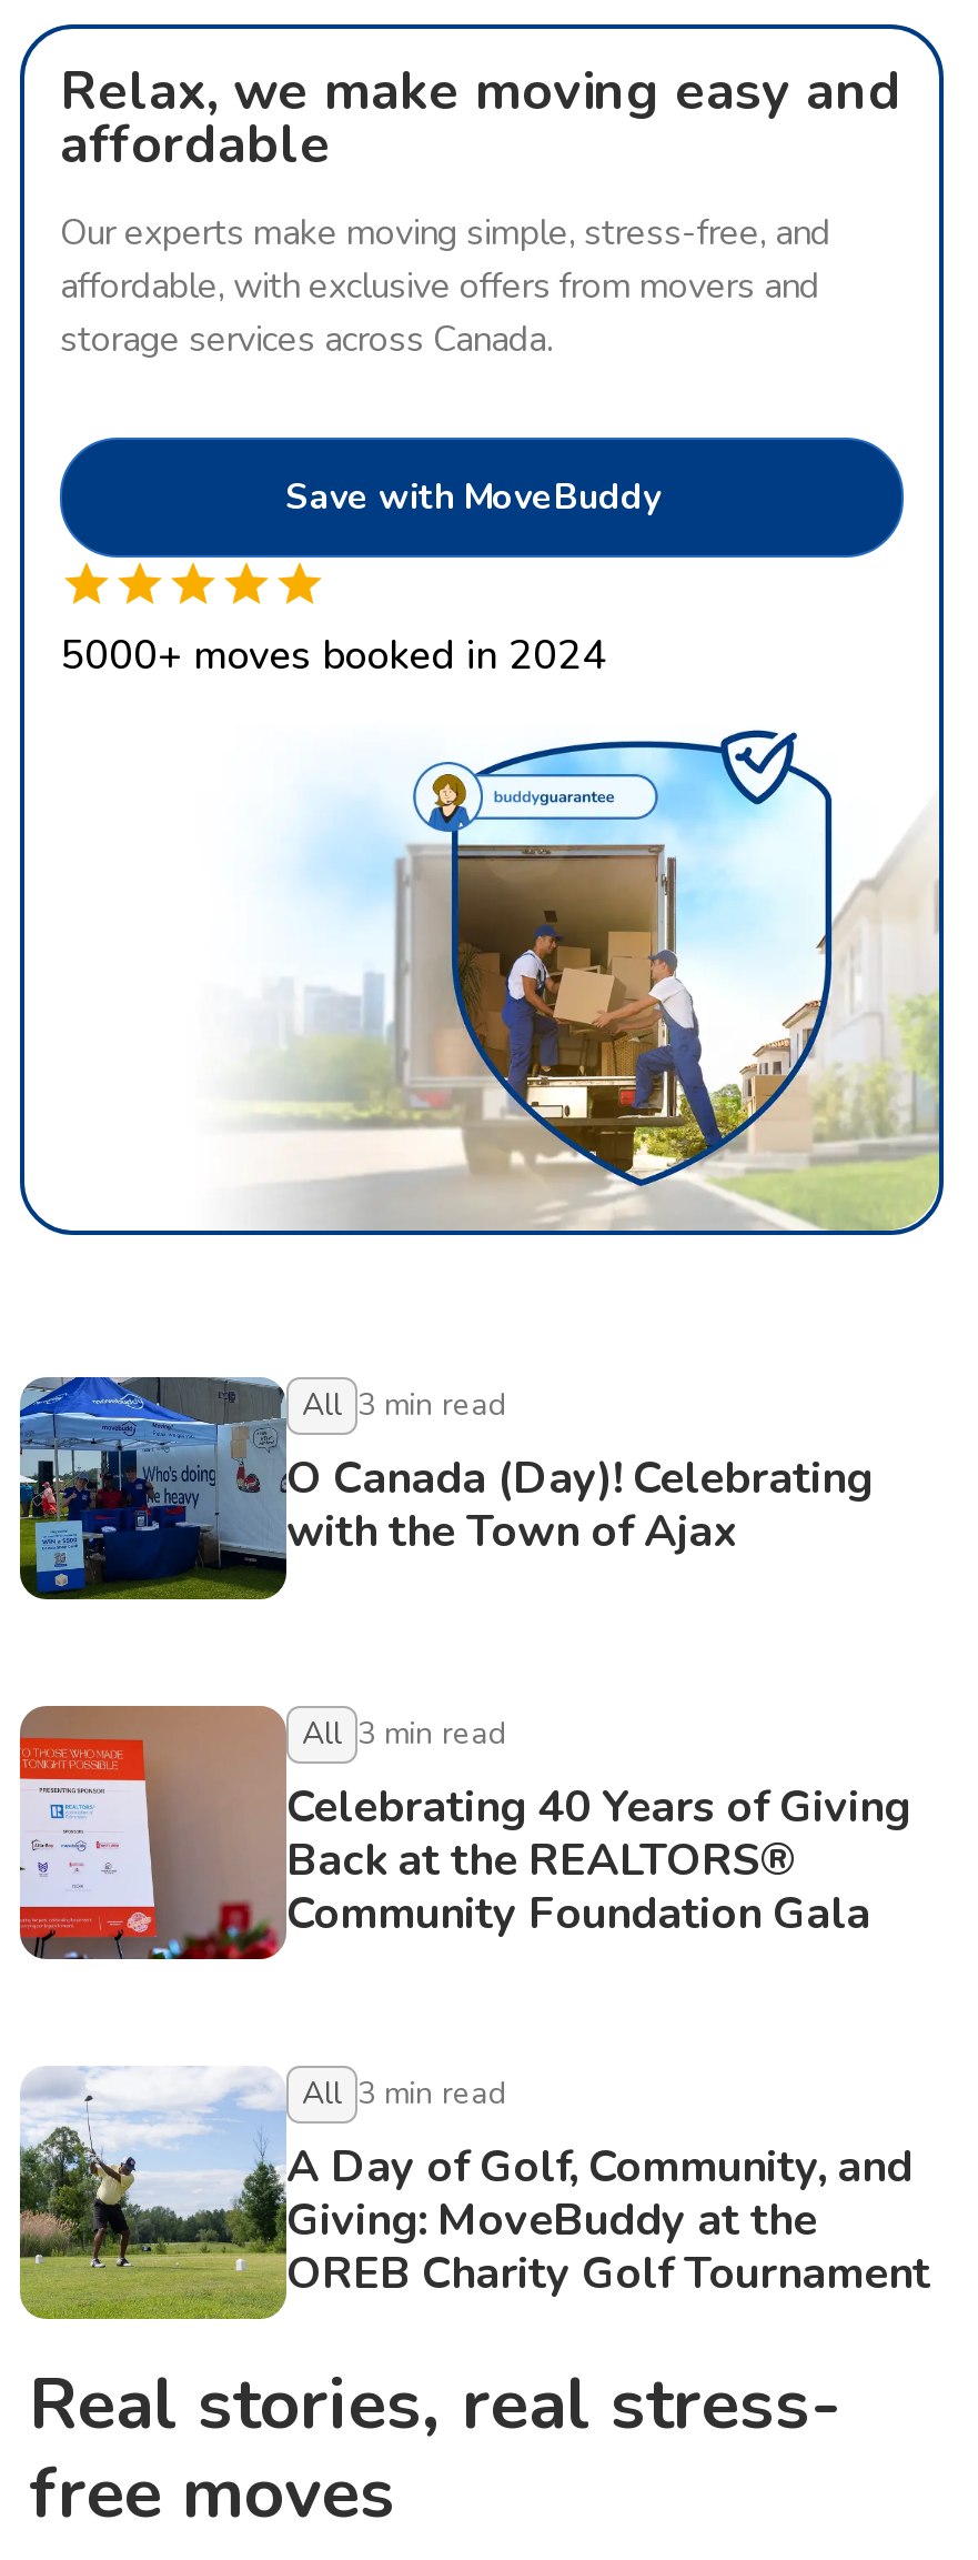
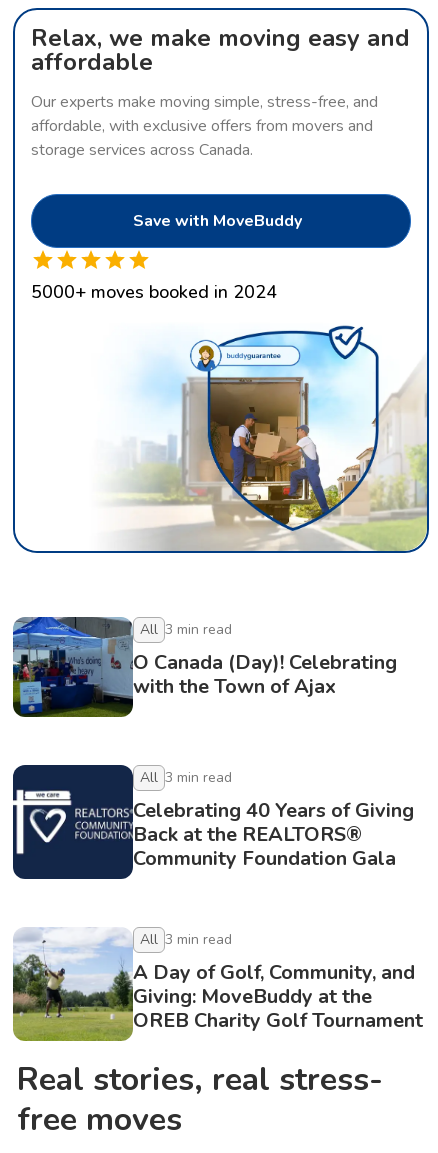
[18,1704,289,1961] [image] -> [12,764,134,880] [image]

